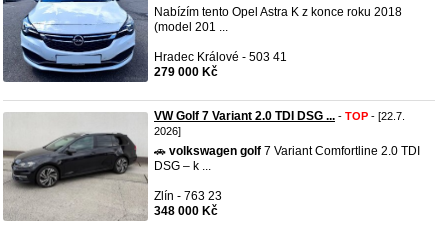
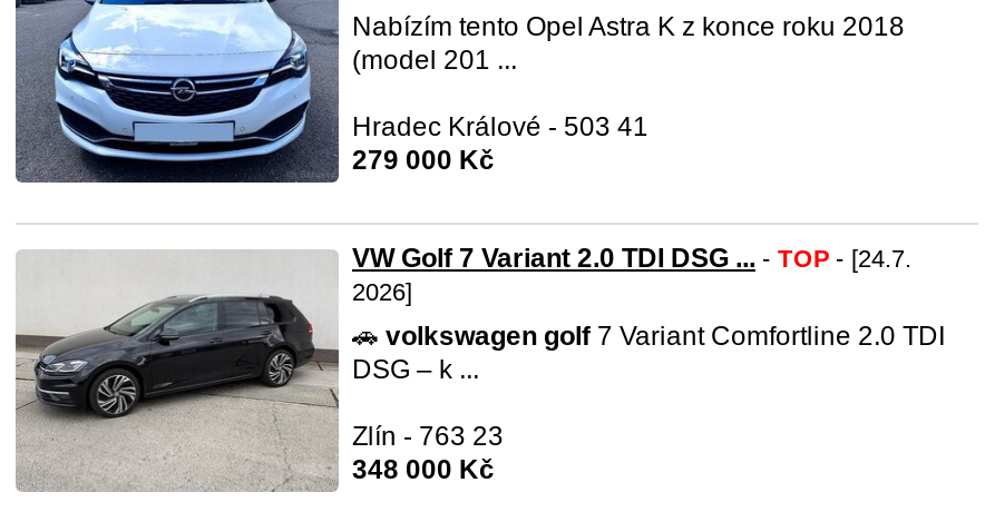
[154,109,405,123] VW Golf 7 Variant 2.0 TDI DSG ... - TOP - [22.7. -> [352,243,911,274] VW Golf 7 Variant 2.0 TDI DSG ... - TOP - [24.7.

